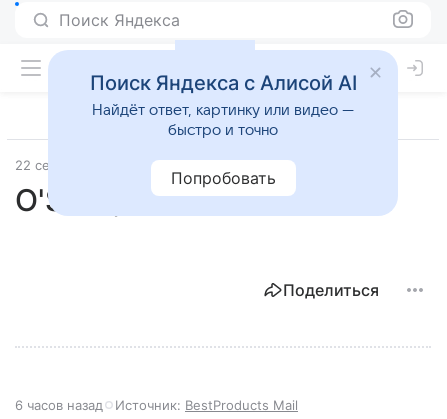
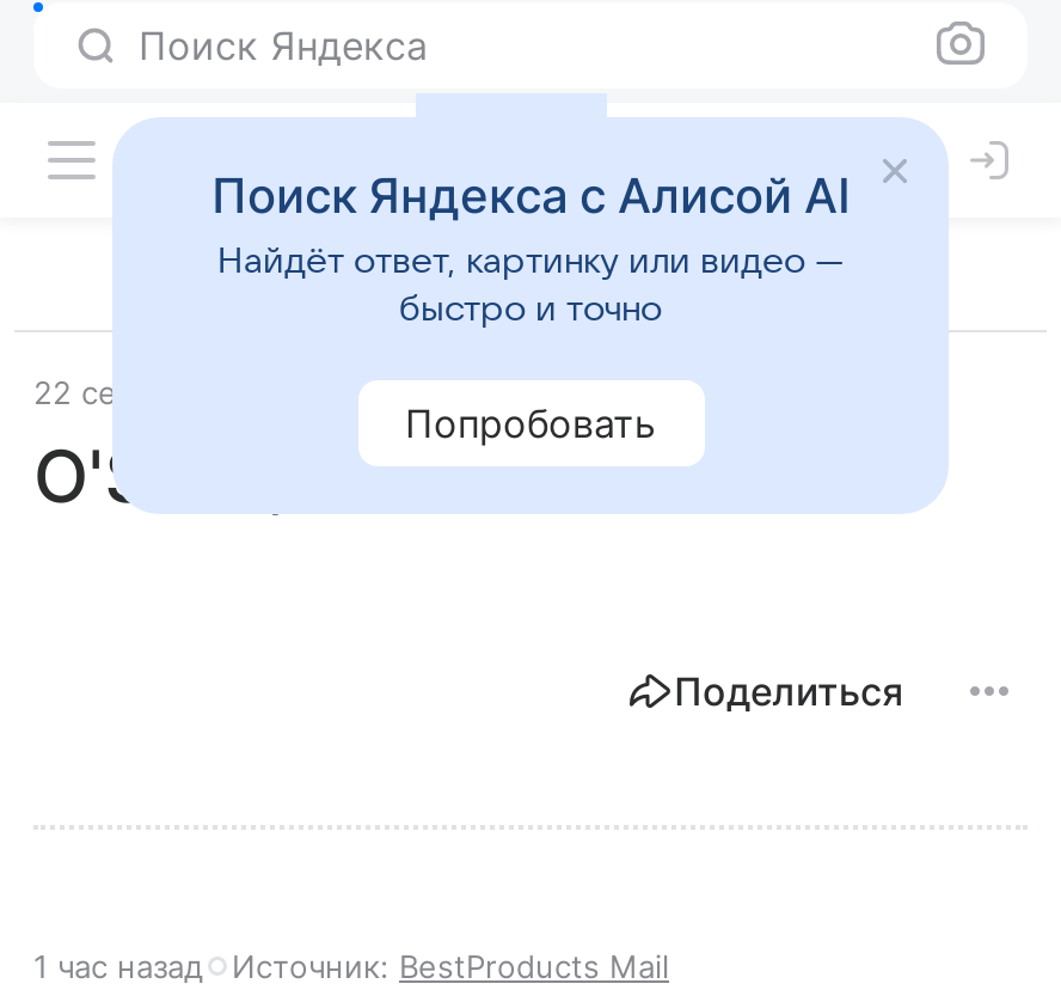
[15,397,298,413] 6 часов назад Источник: BestProducts Mail -> [33,947,669,985] 1 час назад Источник: BestProducts Mail

